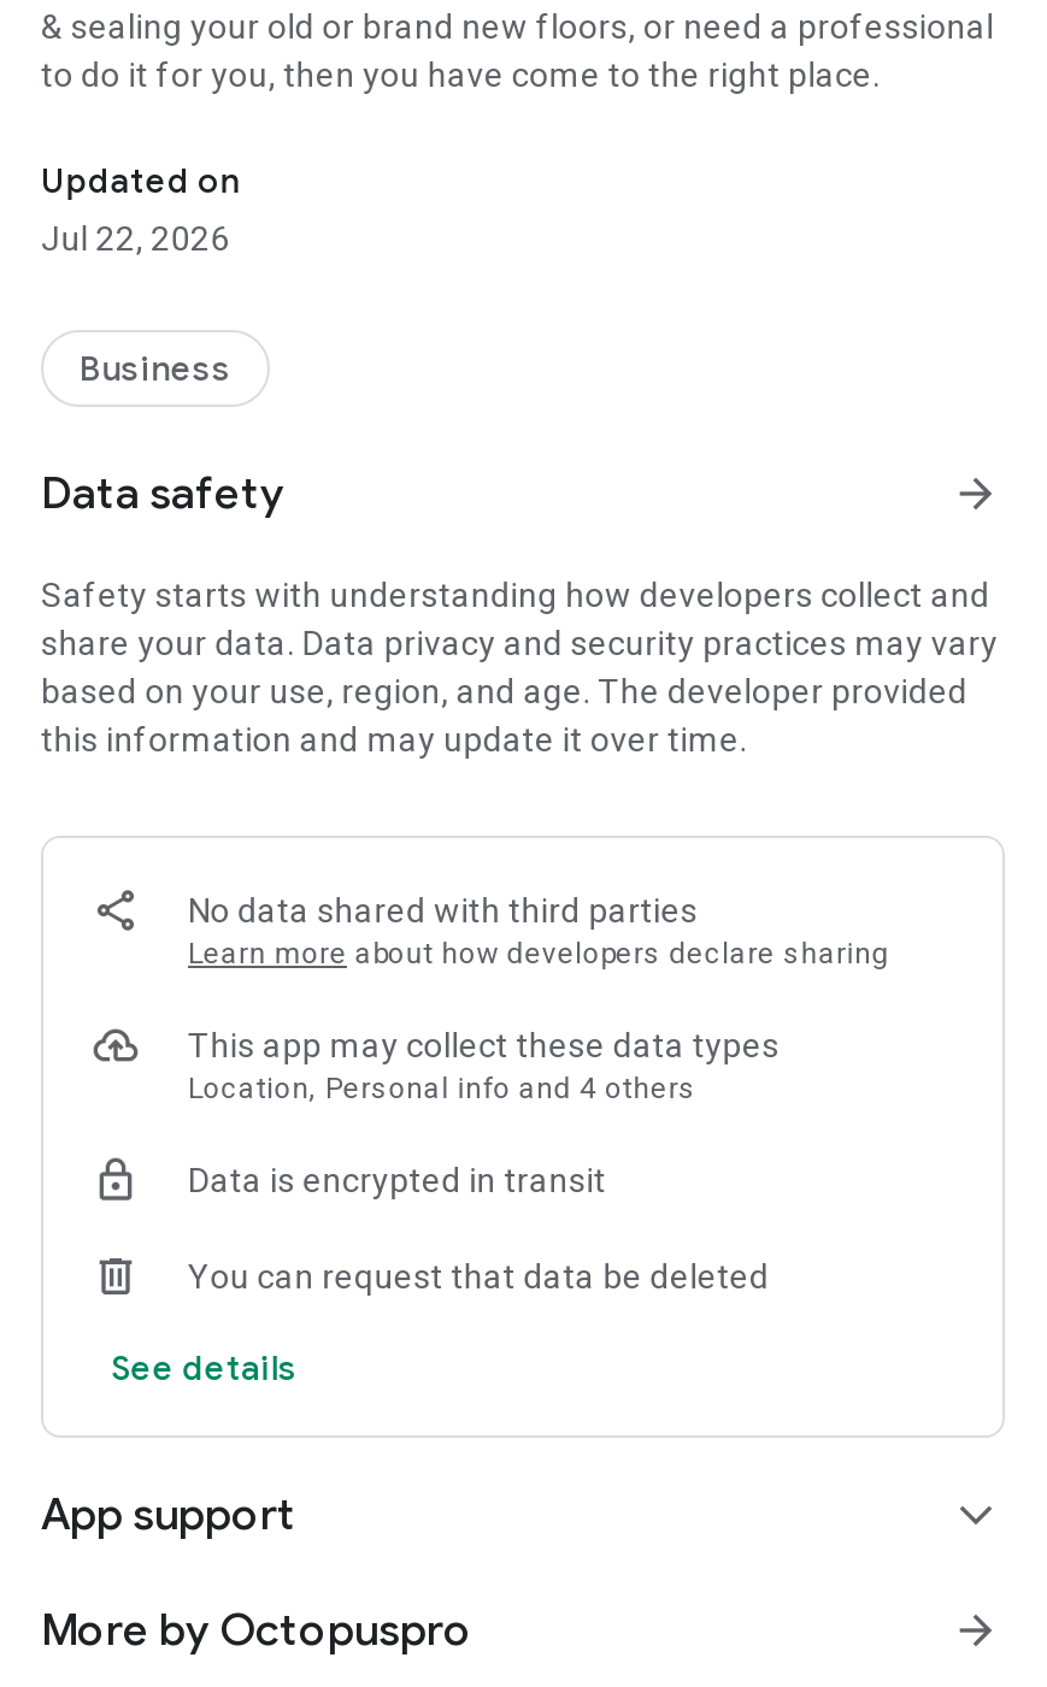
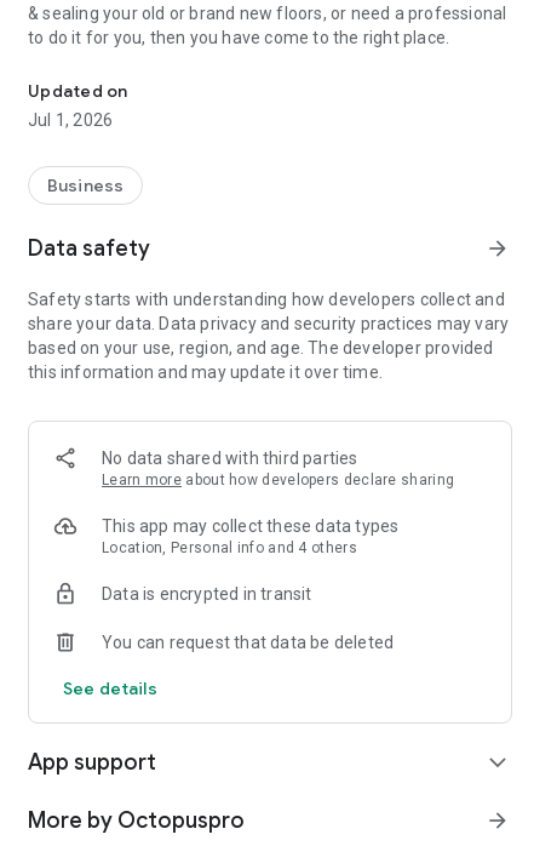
[41,219,230,258] Jul 22, 2026 -> [28,110,113,130] Jul 1, 2026

